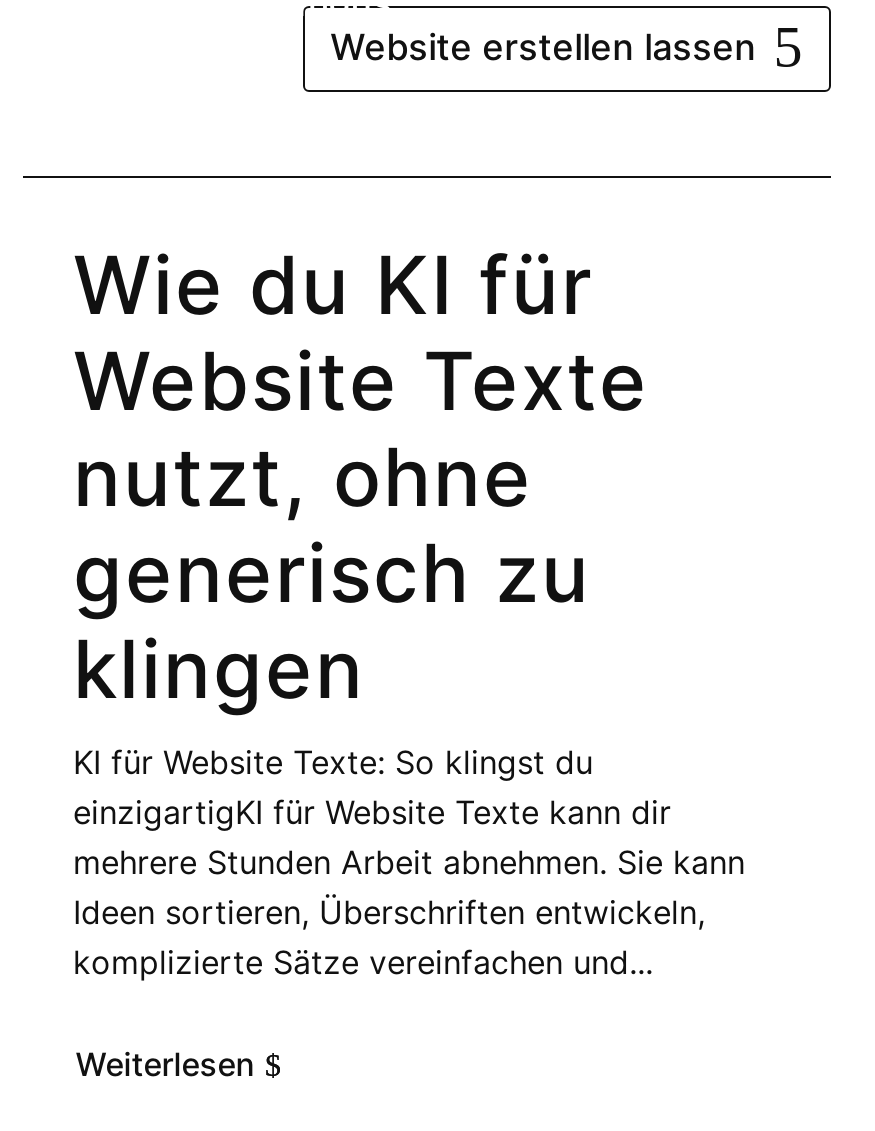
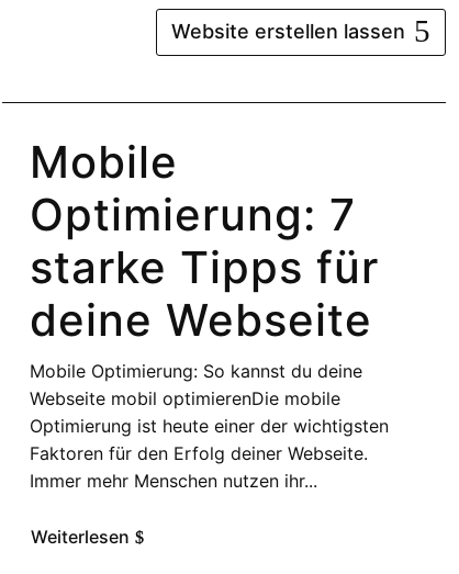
[73,236,745,982] Wie du KI für | Website Texte | nutzt, ohne | generisch zu | klingen | KI für Website Texte: So klingst du | einzigartigKI für Website Texte kann dir | mehrere Stunden Arbeit abnehmen. Sie kann | Ideen sortieren, Überschriften entwickeln, | komplizierte Sätze vereinfachen und... -> [30,135,389,491] Mobile | Optimierung: 7 | starke Tipps für | deine Webseite | Mobile Optimierung: So kannst du deine | Webseite mobil optimierenDie mobile | Optimierung ist heute einer der wichtigsten | Faktoren für den Erfolg deiner Webseite. | Immer mehr Menschen nutzen ihr...

